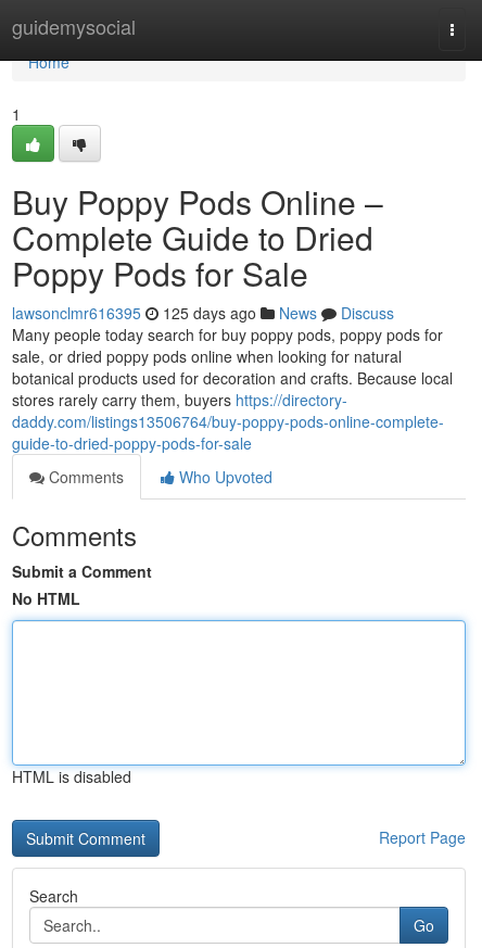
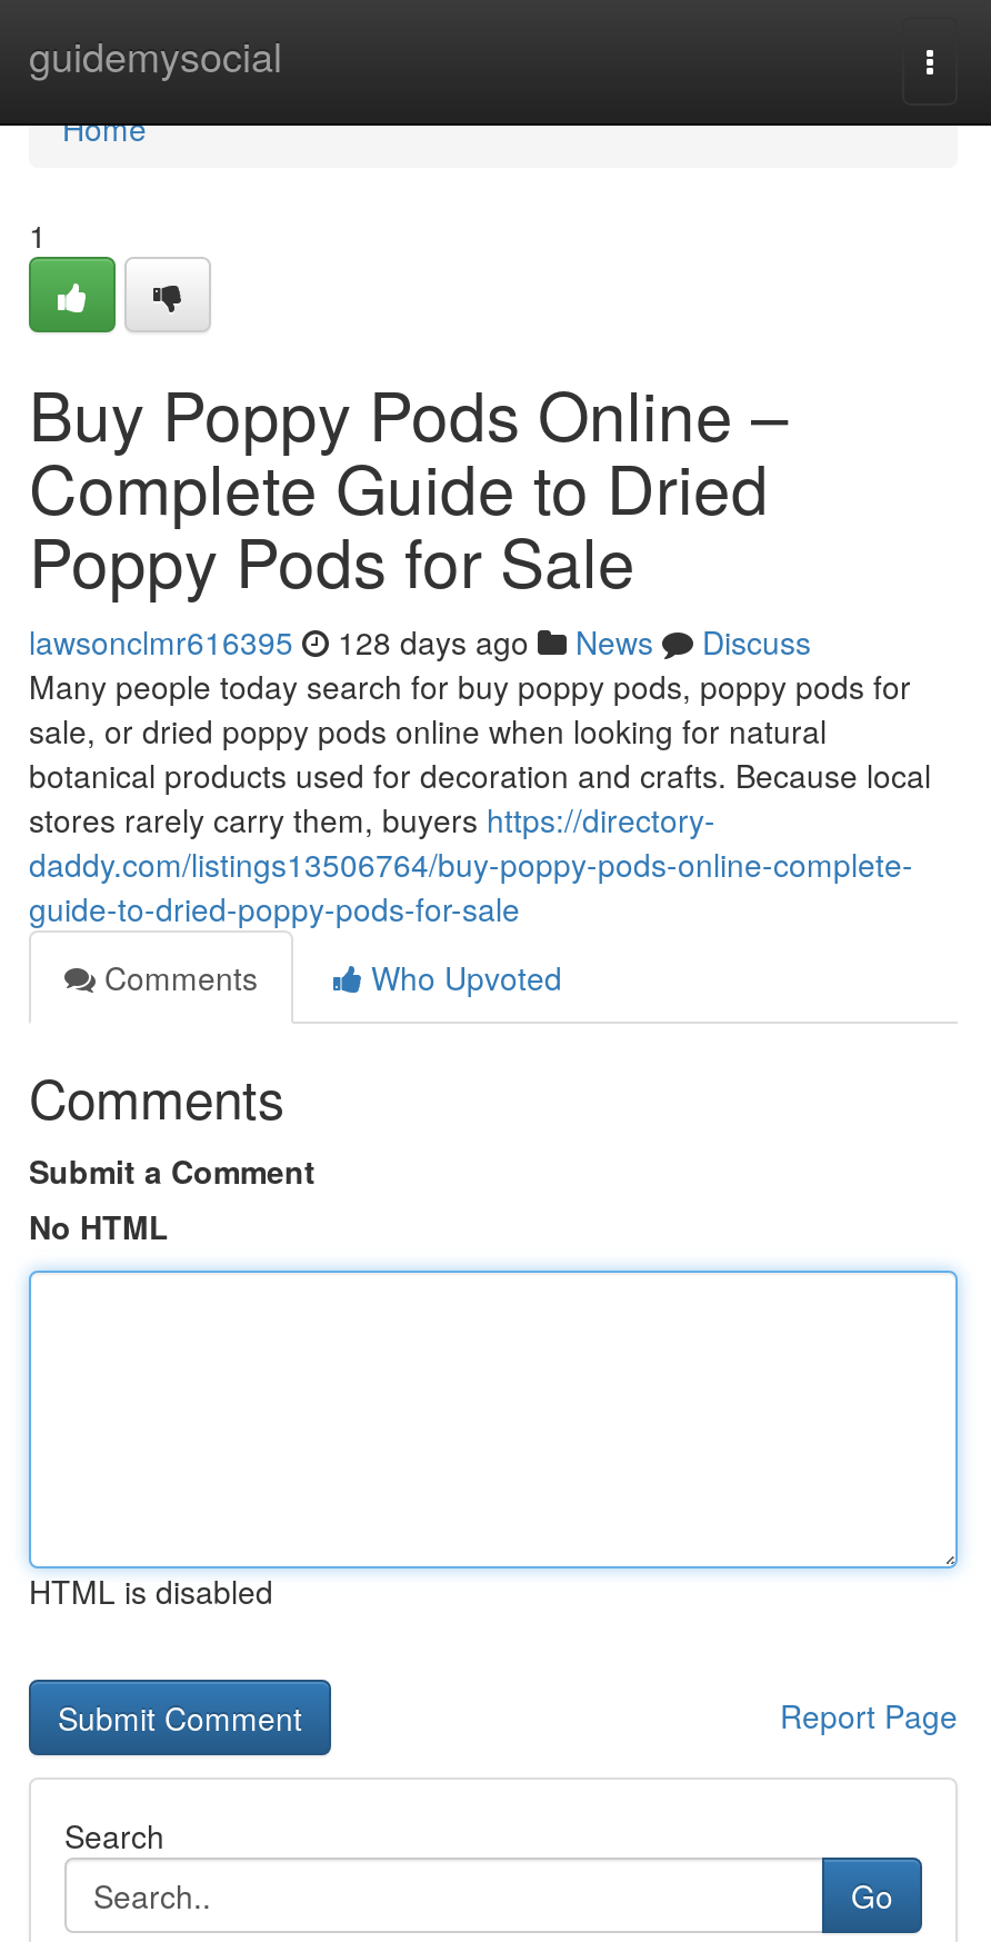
[12,302,394,324] lawsonclmr616395 125 days ago News Discuss -> [29,619,811,664] lawsonclmr616395 128 days ago News Discuss

